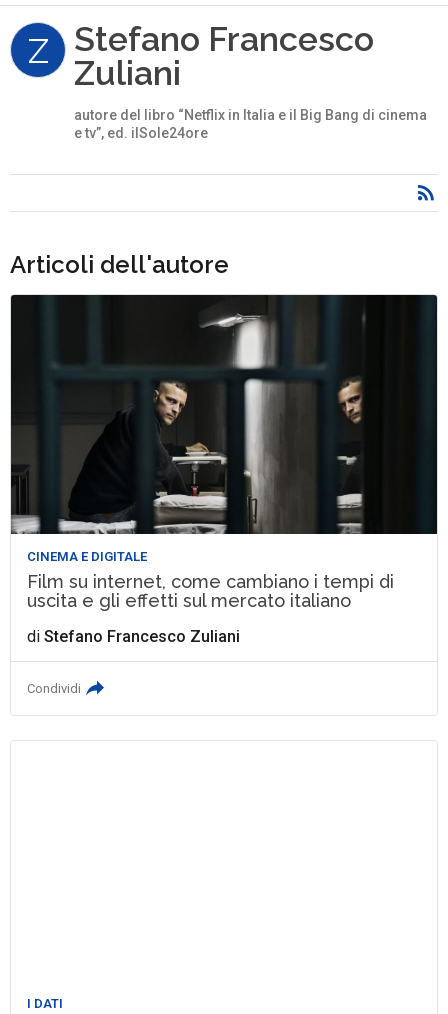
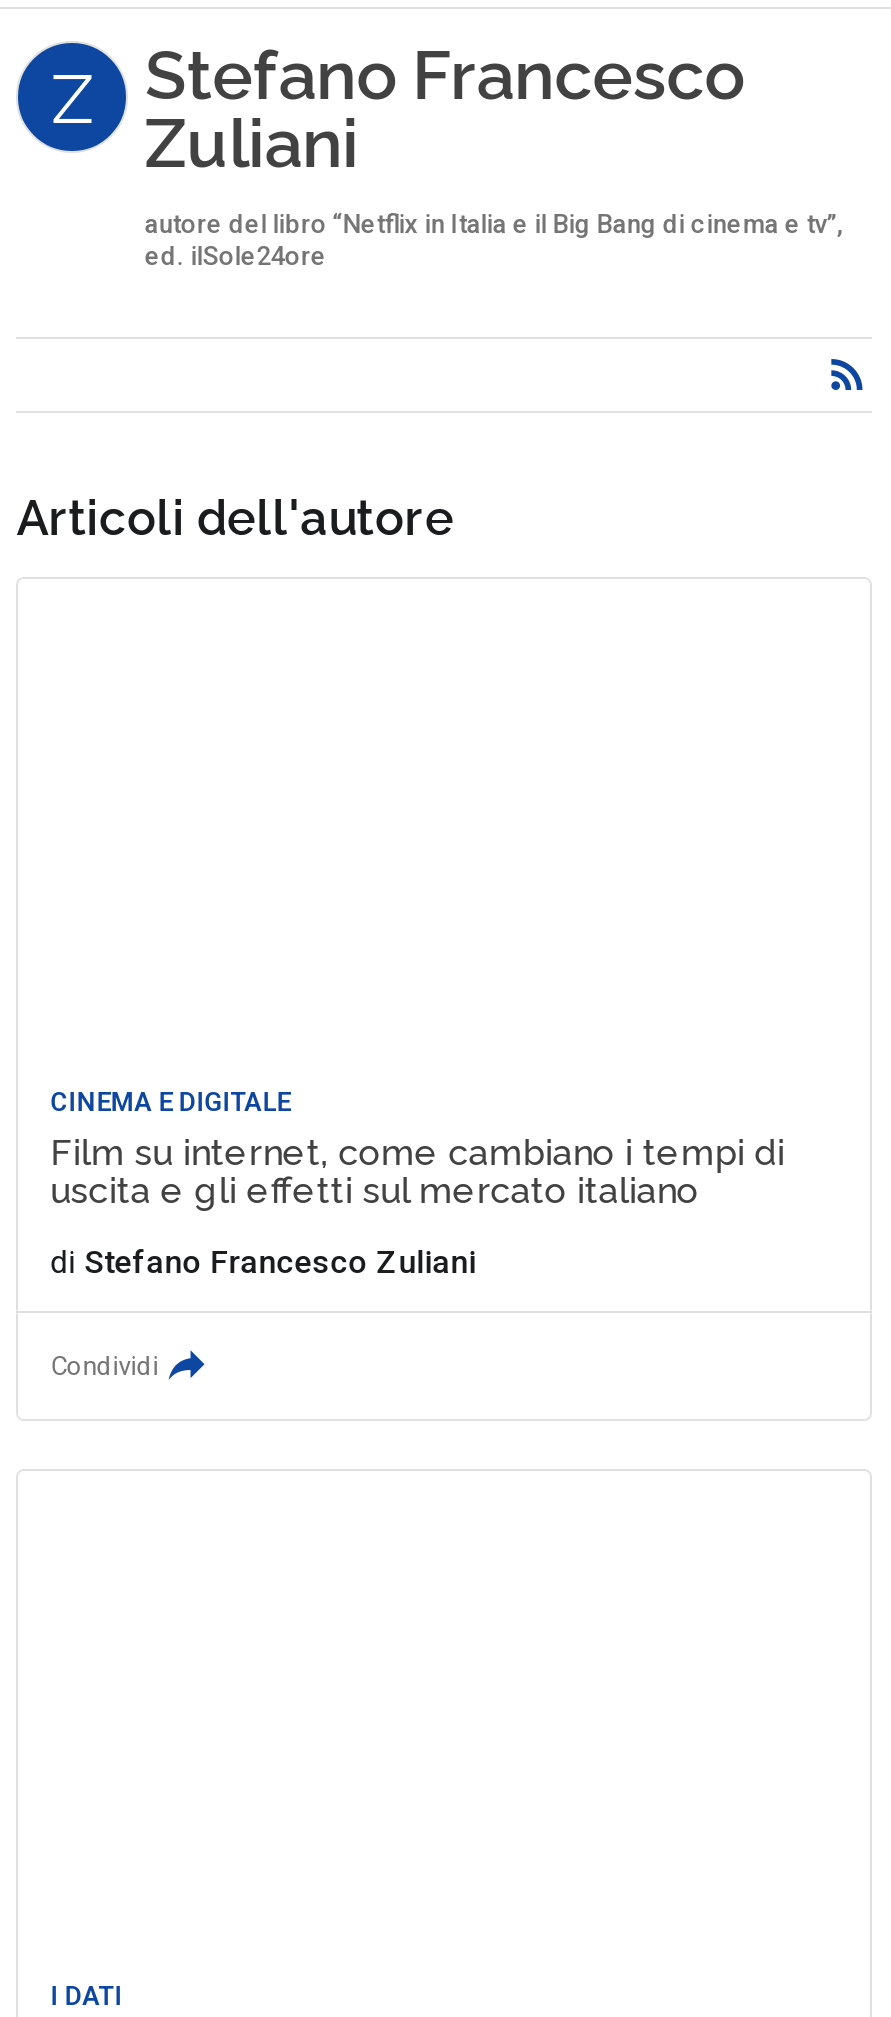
[10,294,438,535] [image] -> none

